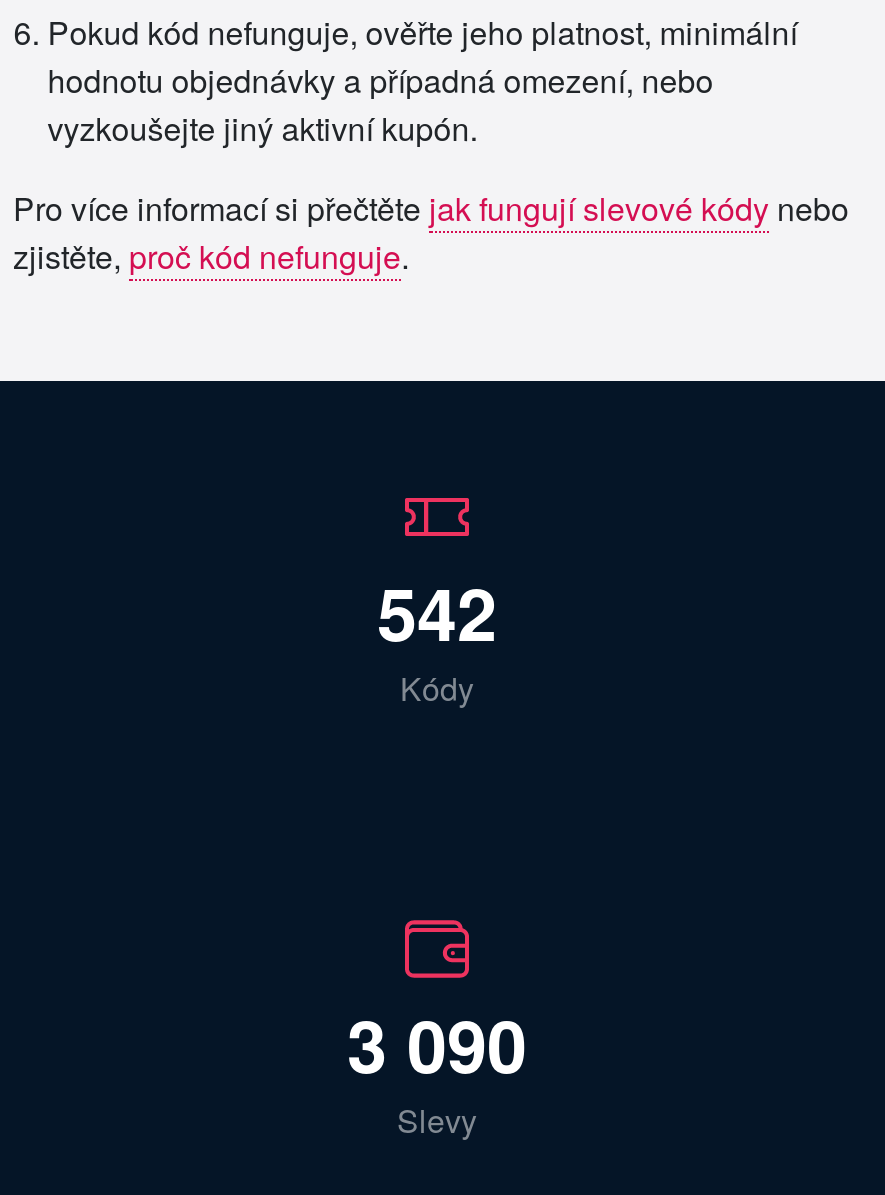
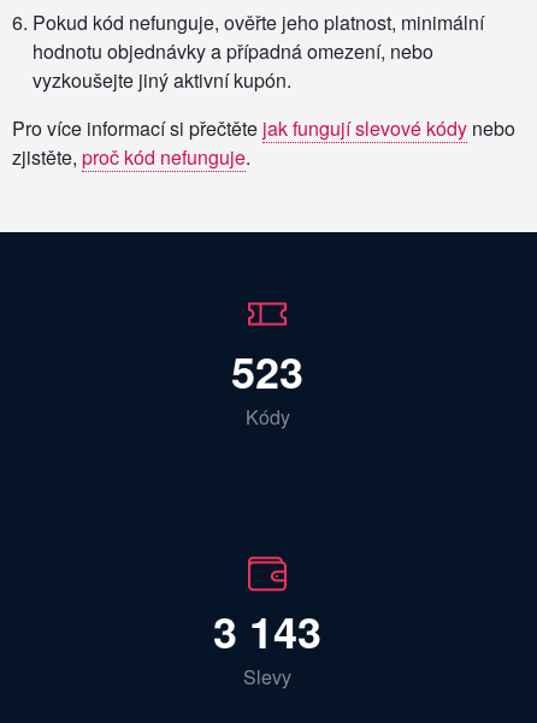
[377,560,497,664] 542 -> [231,340,303,402] 523
[347,992,527,1096] 3 090 -> [213,600,321,662] 3 143

